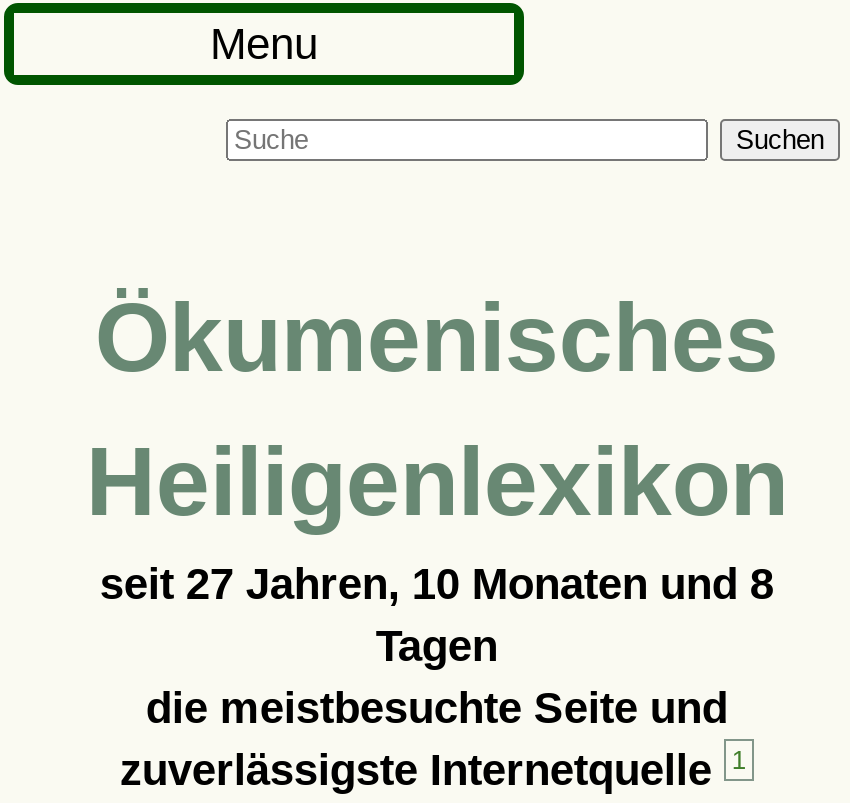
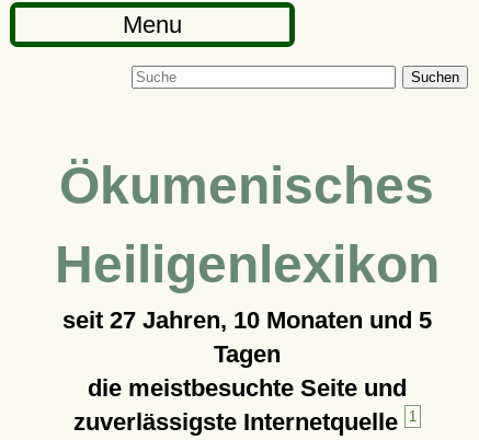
[100,559,774,609] seit 27 Jahren, 10 Monaten und 8 -> [62,306,432,334] seit 27 Jahren, 10 Monaten und 5

